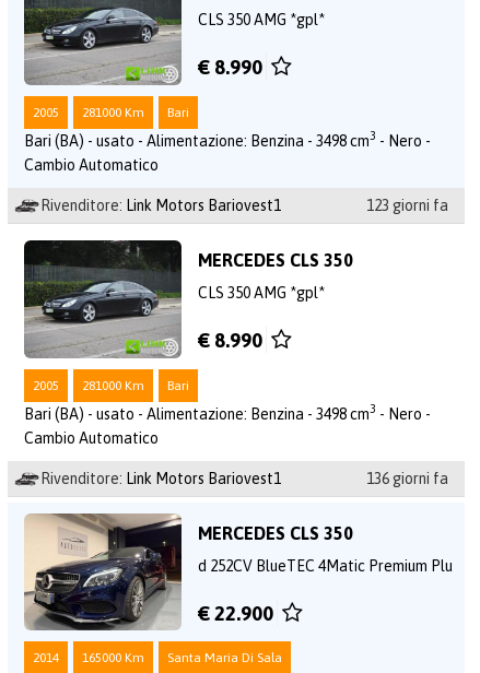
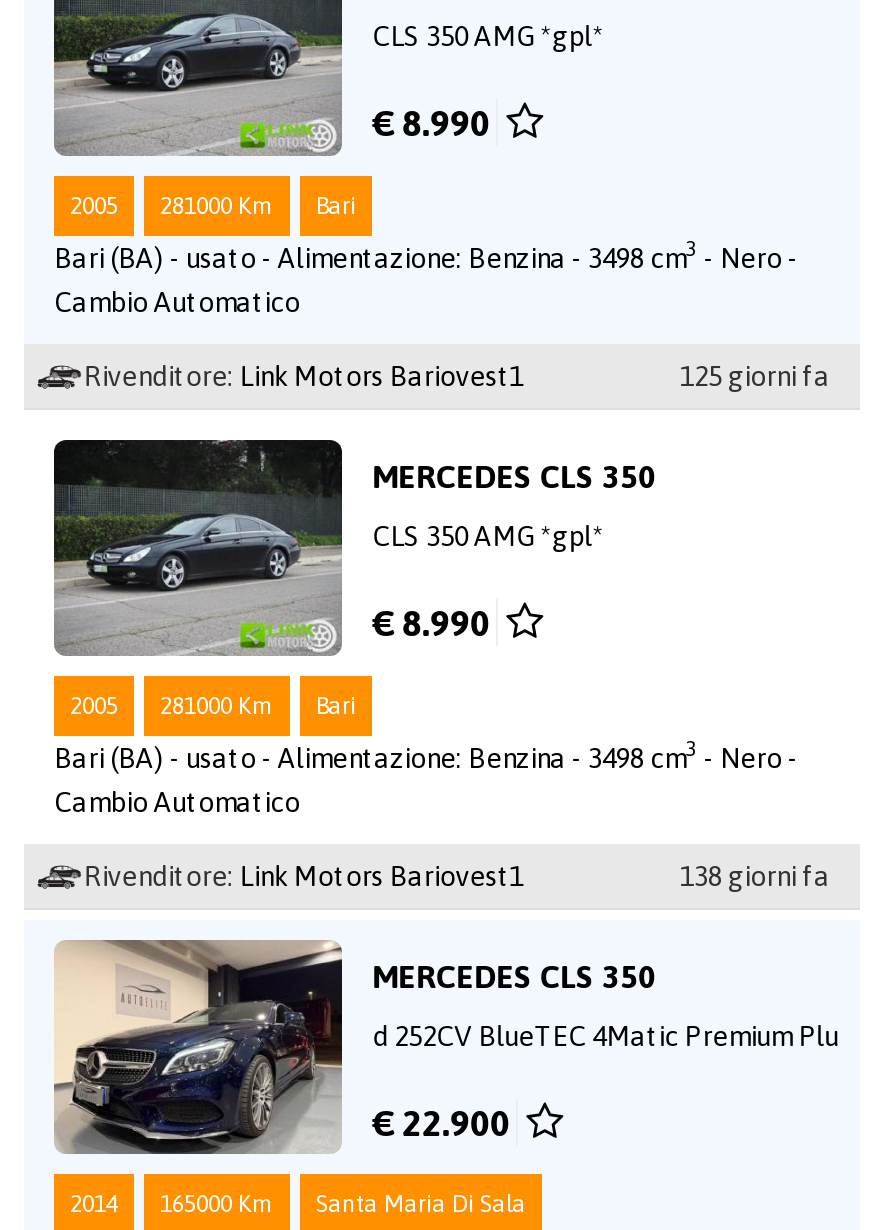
[366,196,448,214] 123 giorni fa -> [680,359,830,391] 125 giorni fa
[366,469,448,487] 136 giorni fa -> [680,859,830,891] 138 giorni fa

